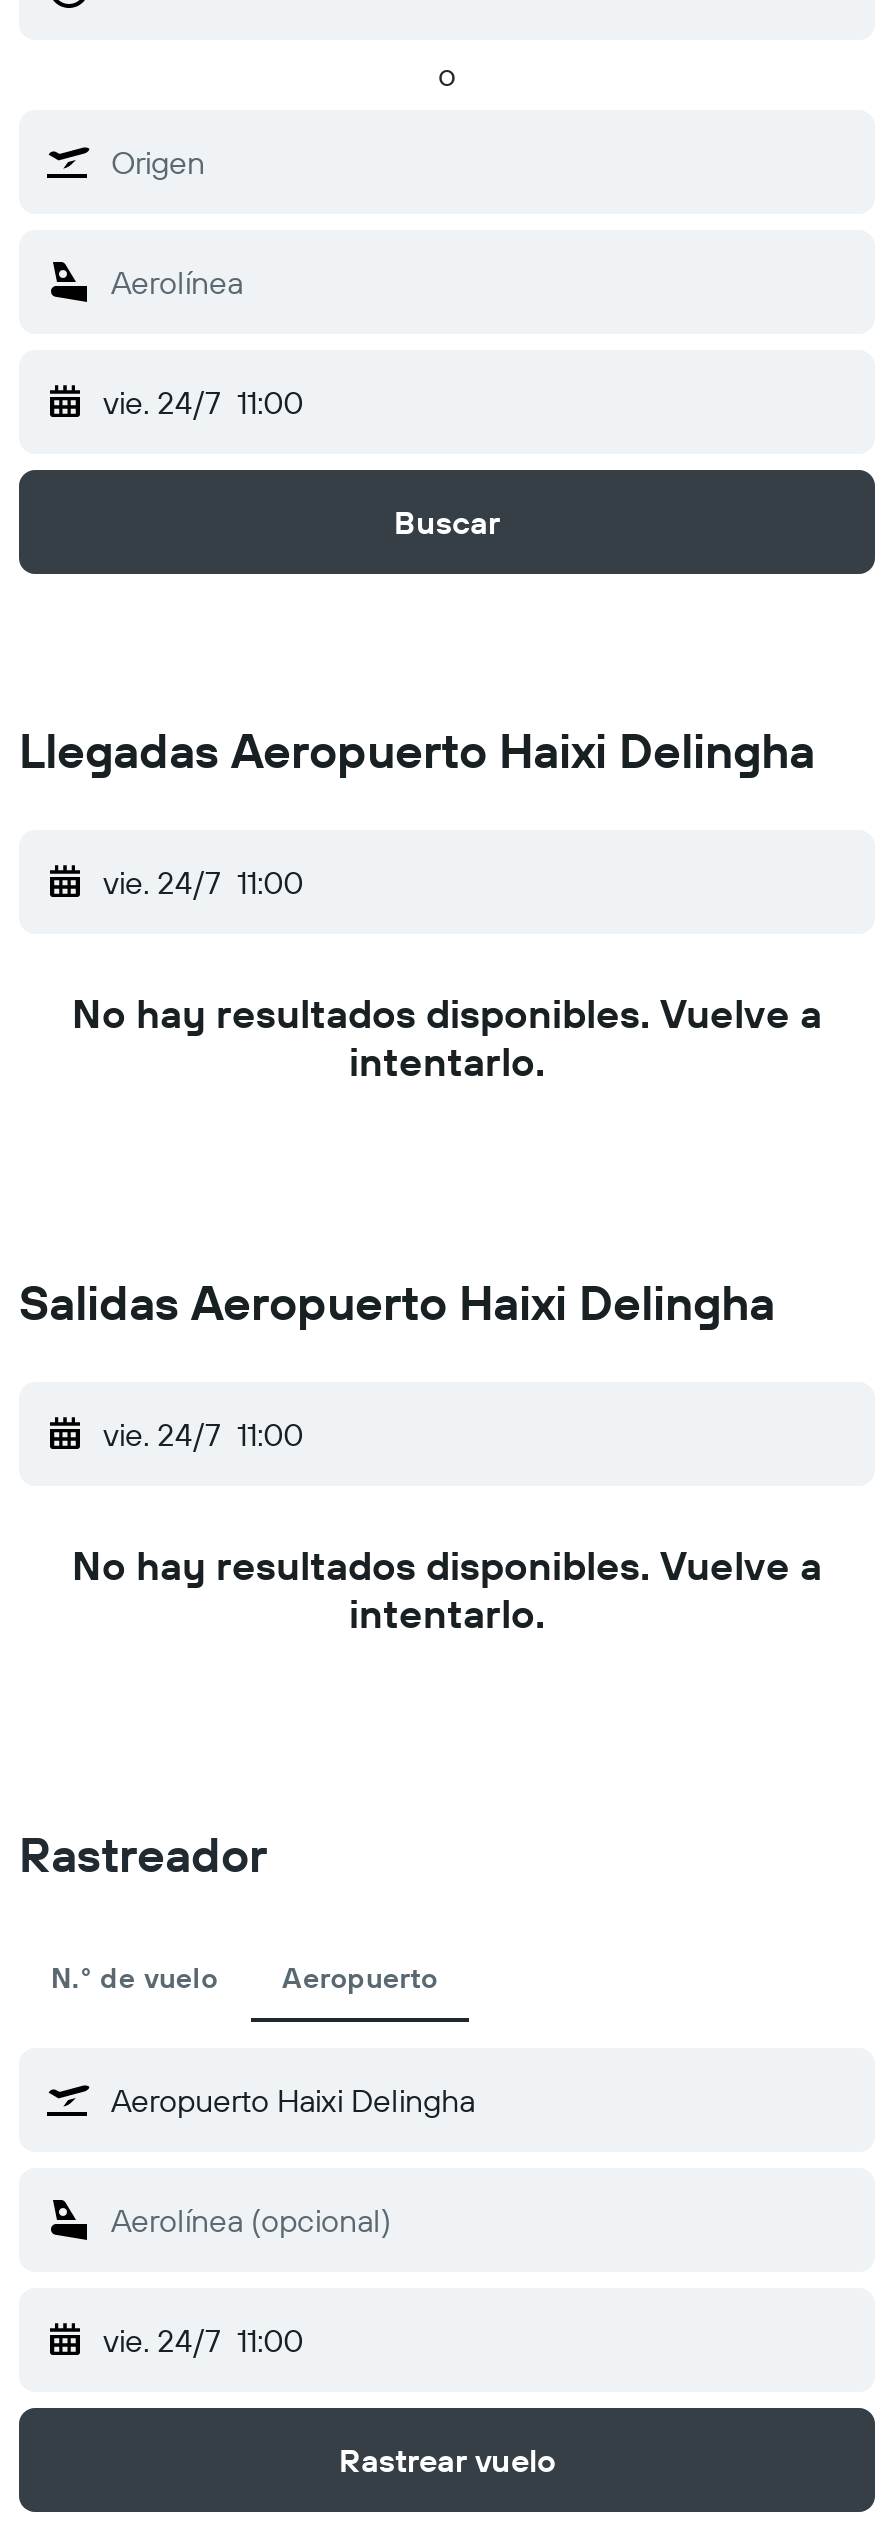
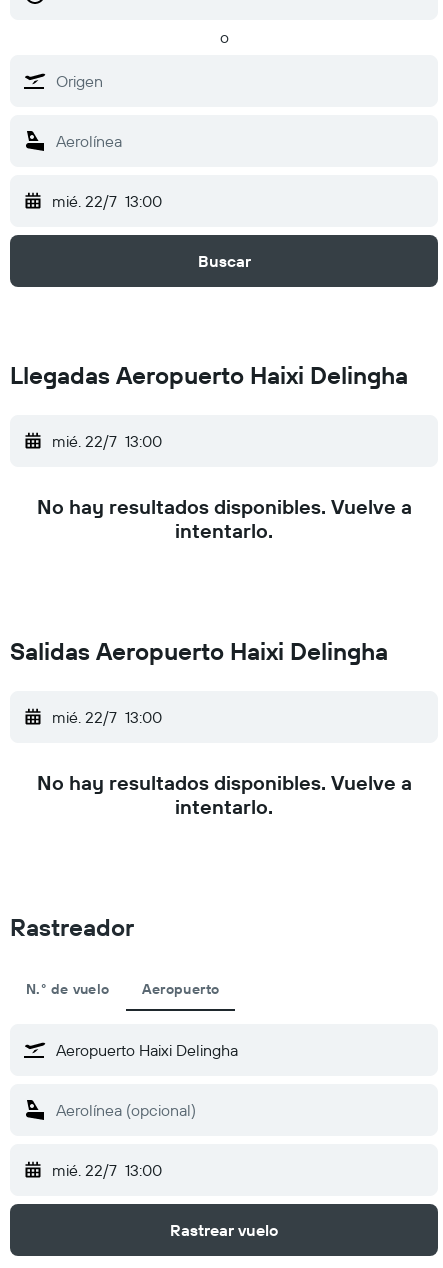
[103,382,303,422] vie. 24/7 11:00 -> [52,191,162,211] mié. 22/7 13:00
[103,862,303,902] vie. 24/7 11:00 -> [52,431,162,451] mié. 22/7 13:00
[103,1414,303,1454] vie. 24/7 11:00 -> [52,707,162,727] mié. 22/7 13:00
[103,2320,303,2360] vie. 24/7 11:00 -> [52,1160,162,1180] mié. 22/7 13:00

